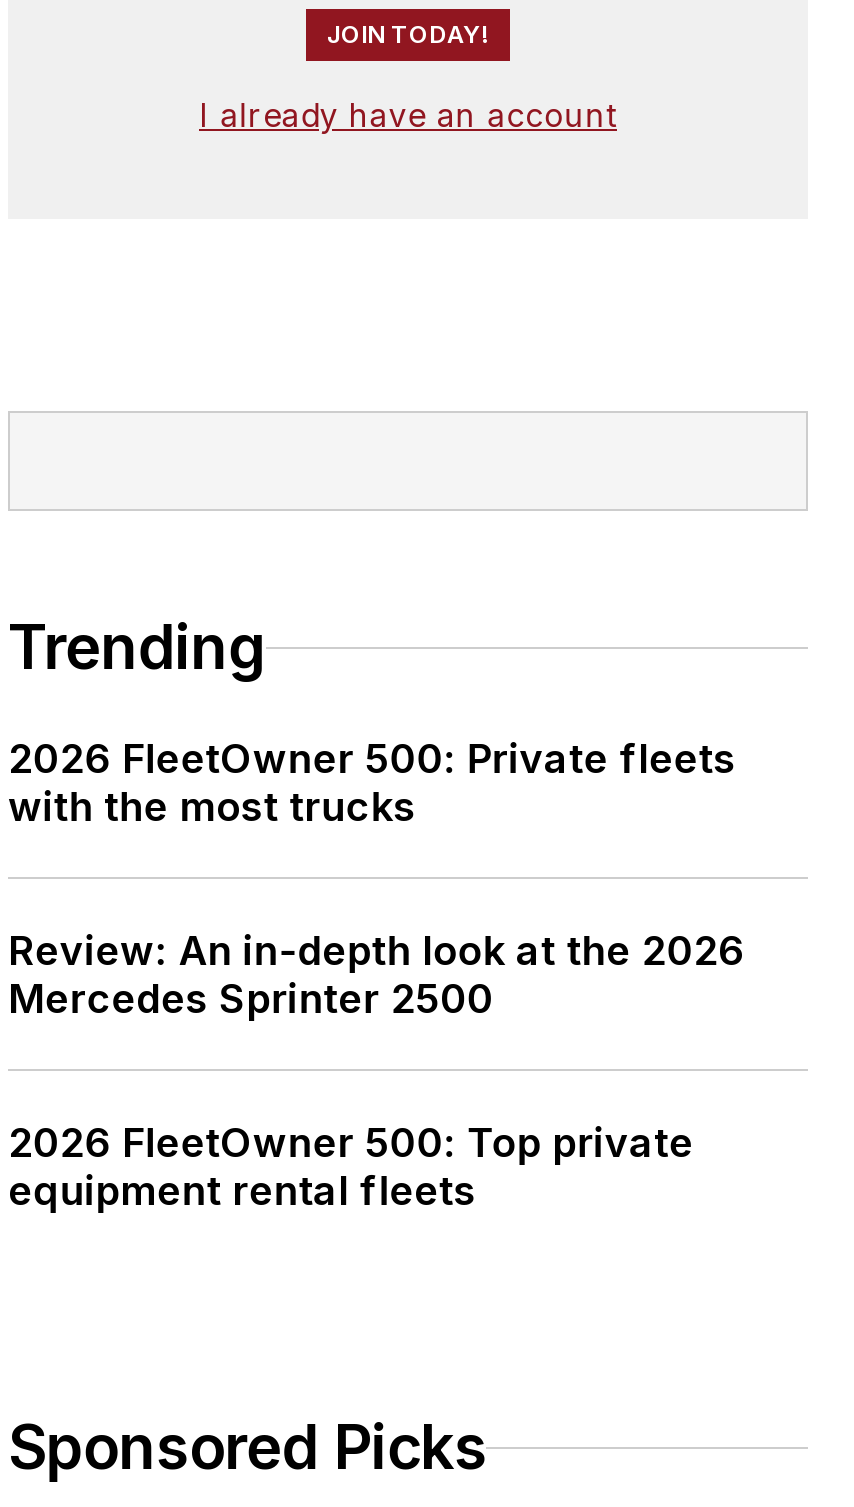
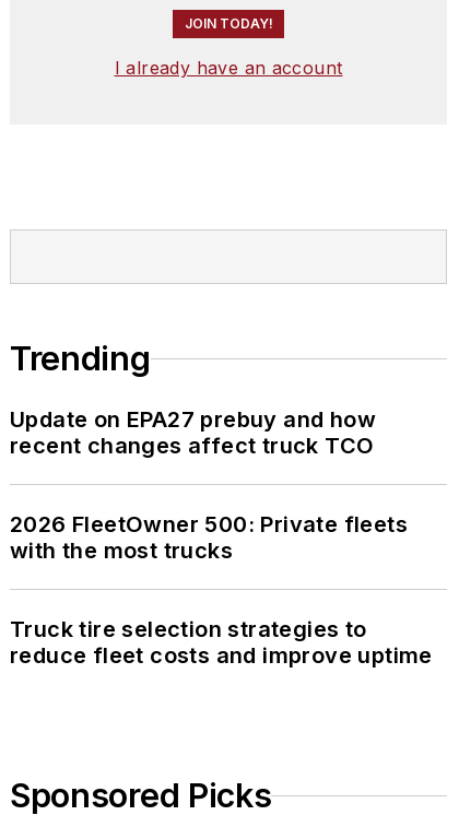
none -> [10,407,376,459] Update on EPA27 prebuy and how | recent changes affect truck TCO
moved [8,735,736,831] -> [10,511,408,564]: 2026 FleetOwner 500: Private fleets | with the most trucks
[8,927,745,1215] Review: An in-depth look at the 2026 | Mercedes Sprinter 2500 | 2026 FleetOwner 500: Top private | equipment rental fleets -> [10,616,433,669] Truck tire selection strategies to | reduce fleet costs and improve uptime

